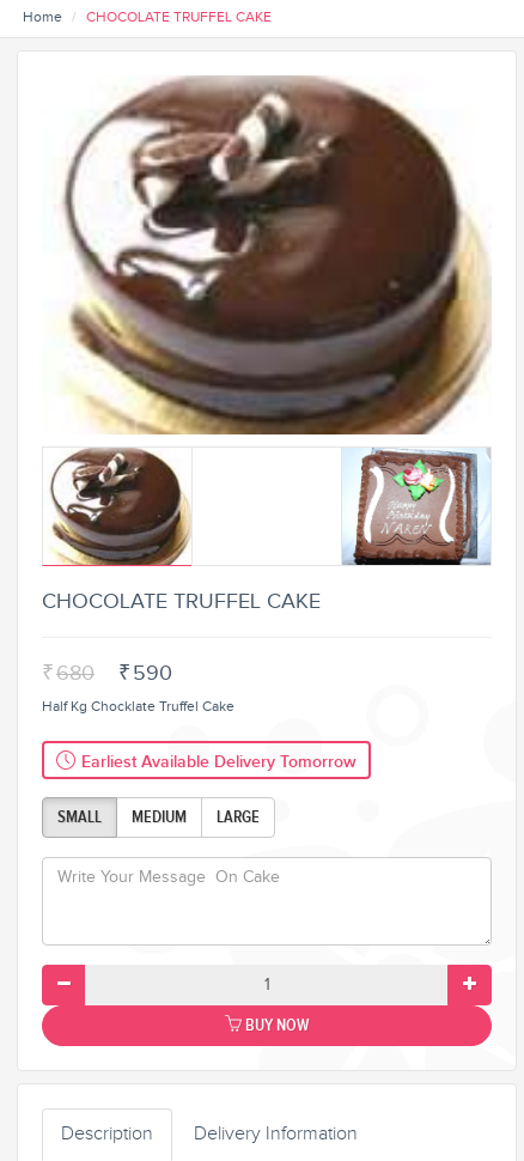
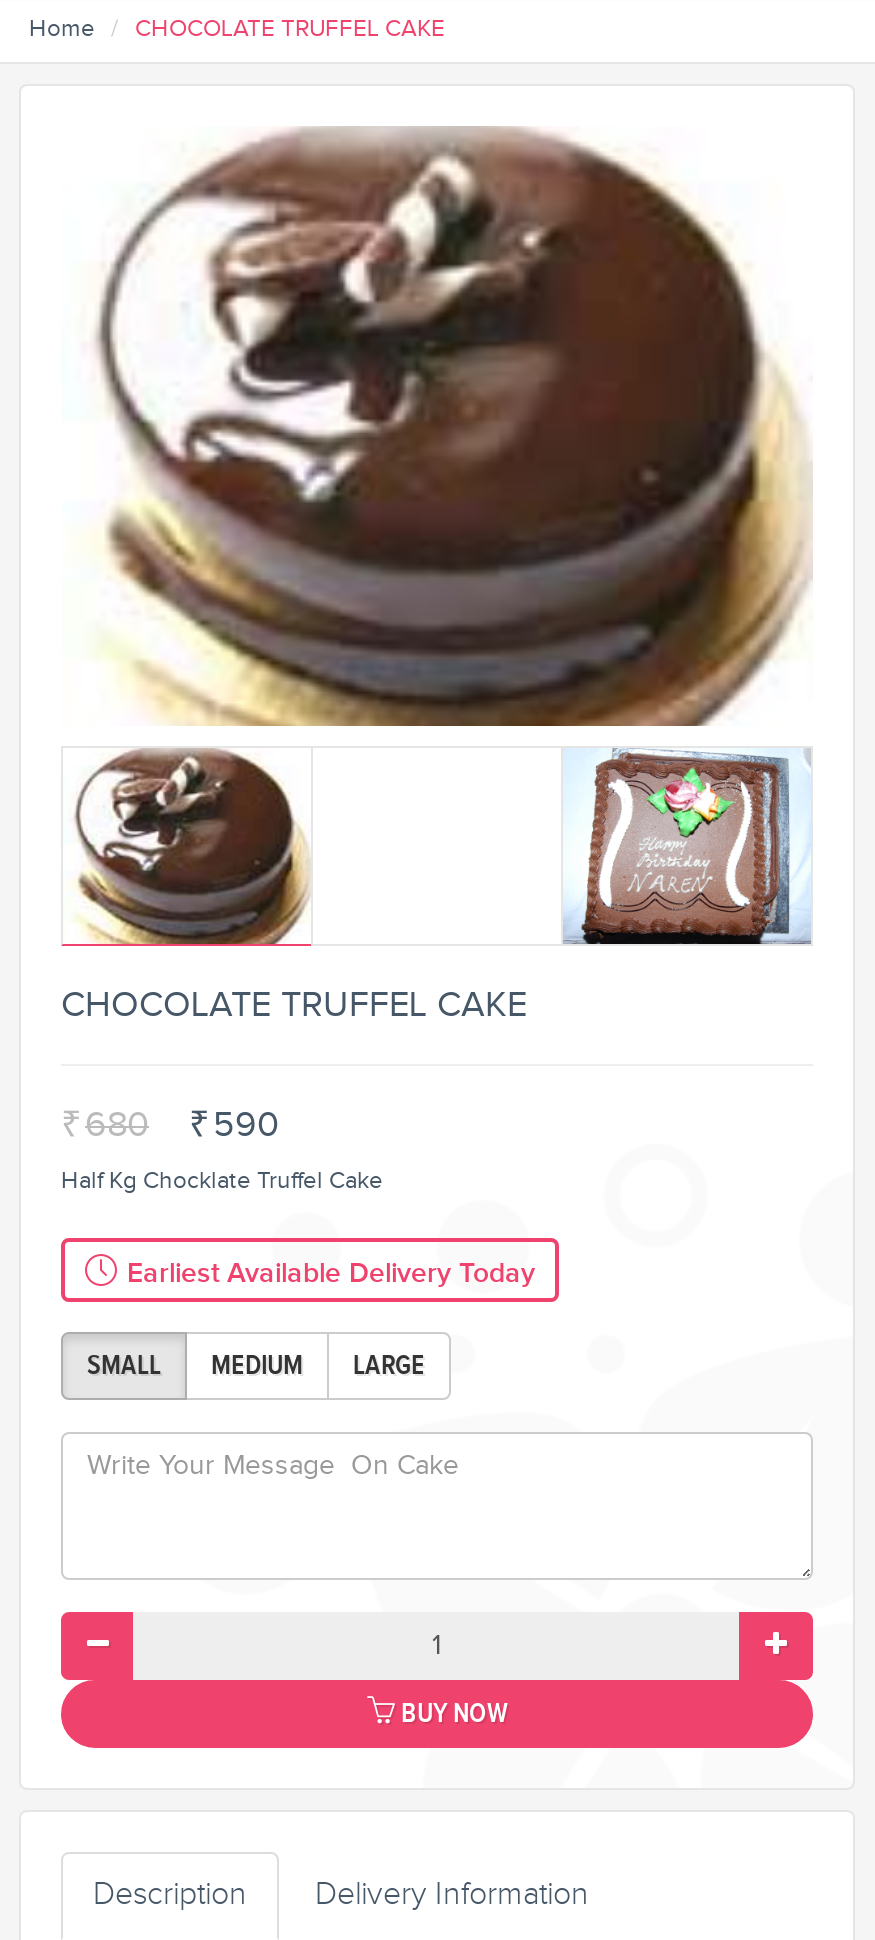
[81,752,357,772] Earliest Available Delivery Tomorrow -> [127,1256,535,1290] Earliest Available Delivery Today

